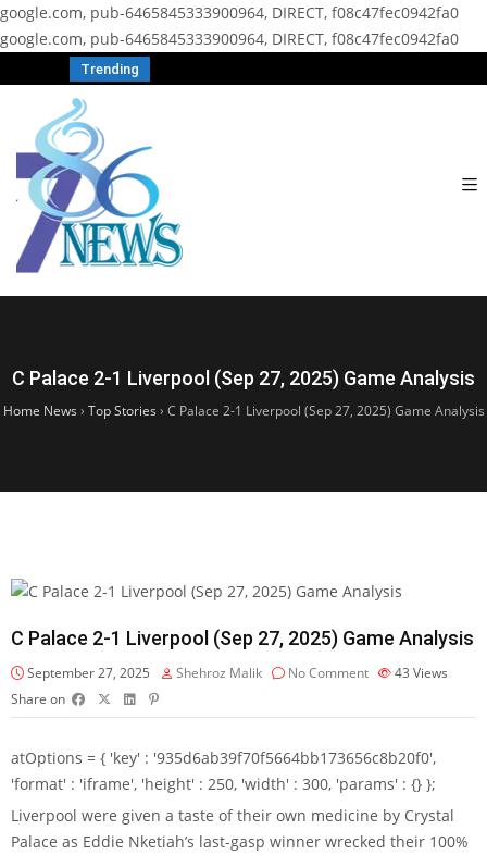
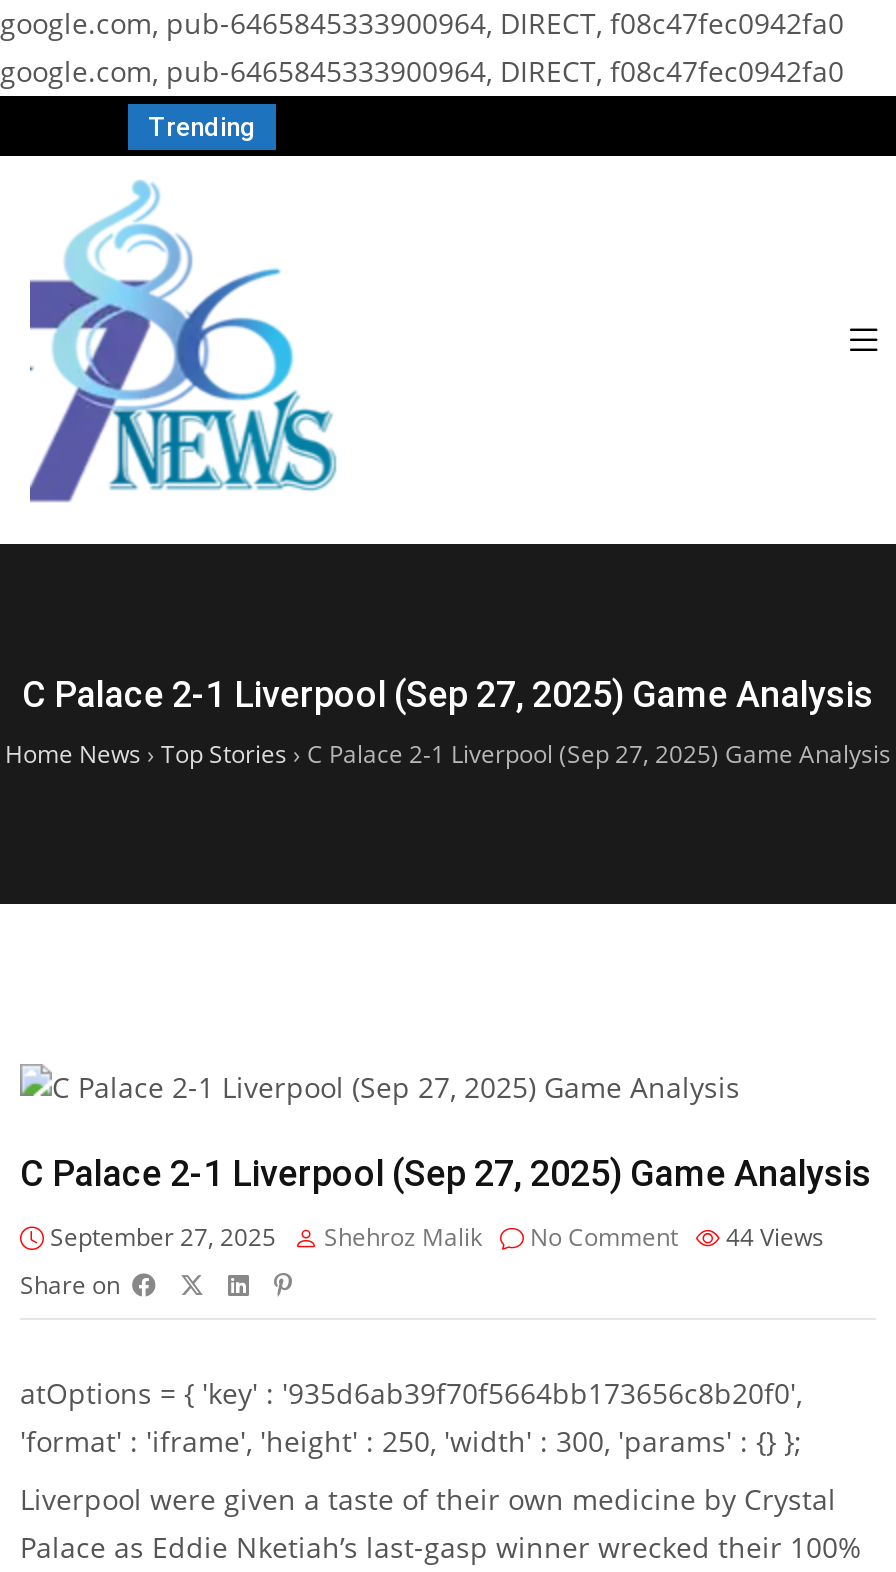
[24,664,448,682] September 27, 2025 Shehroz Malik No Comment 43 Views -> [44,1220,824,1254] September 27, 2025 Shehroz Malik No Comment 44 Views

